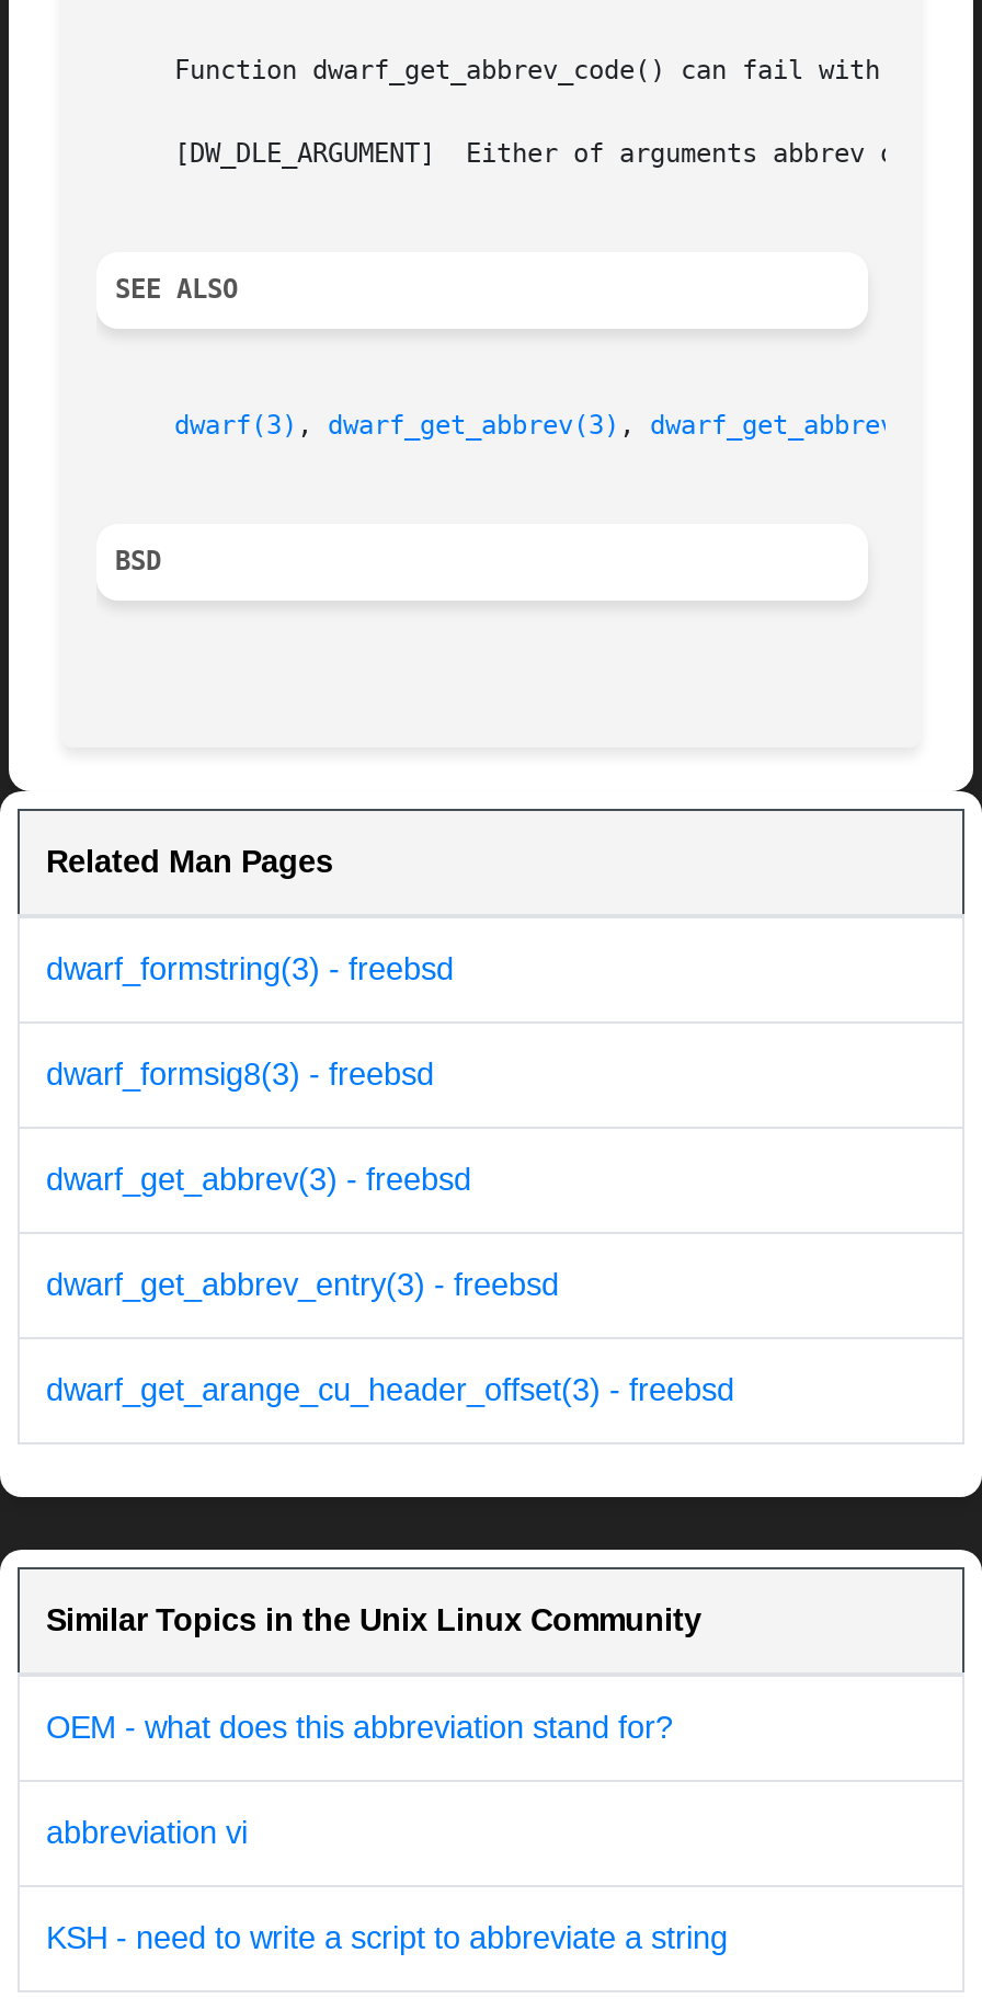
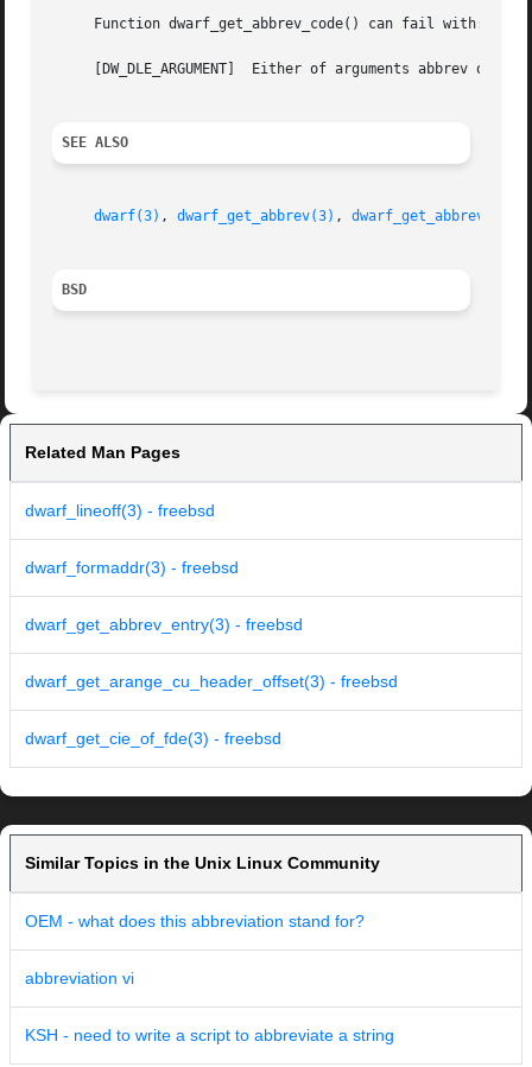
[46,952,471,1197] dwarf_formstring(3) - freebsd | dwarf_formsig8(3) - freebsd | dwarf_get_abbrev(3) - freebsd -> [25,501,239,577] dwarf_lineoff(3) - freebsd | dwarf_formaddr(3) - freebsd
moved [46,1268,734,1408] -> [25,615,398,691]: dwarf_get_abbrev_entry(3) - freebsd | dwarf_get_arange_cu_header_offset(3) - freebsd
none -> [25,729,281,748] dwarf_get_cie_of_fde(3) - freebsd

